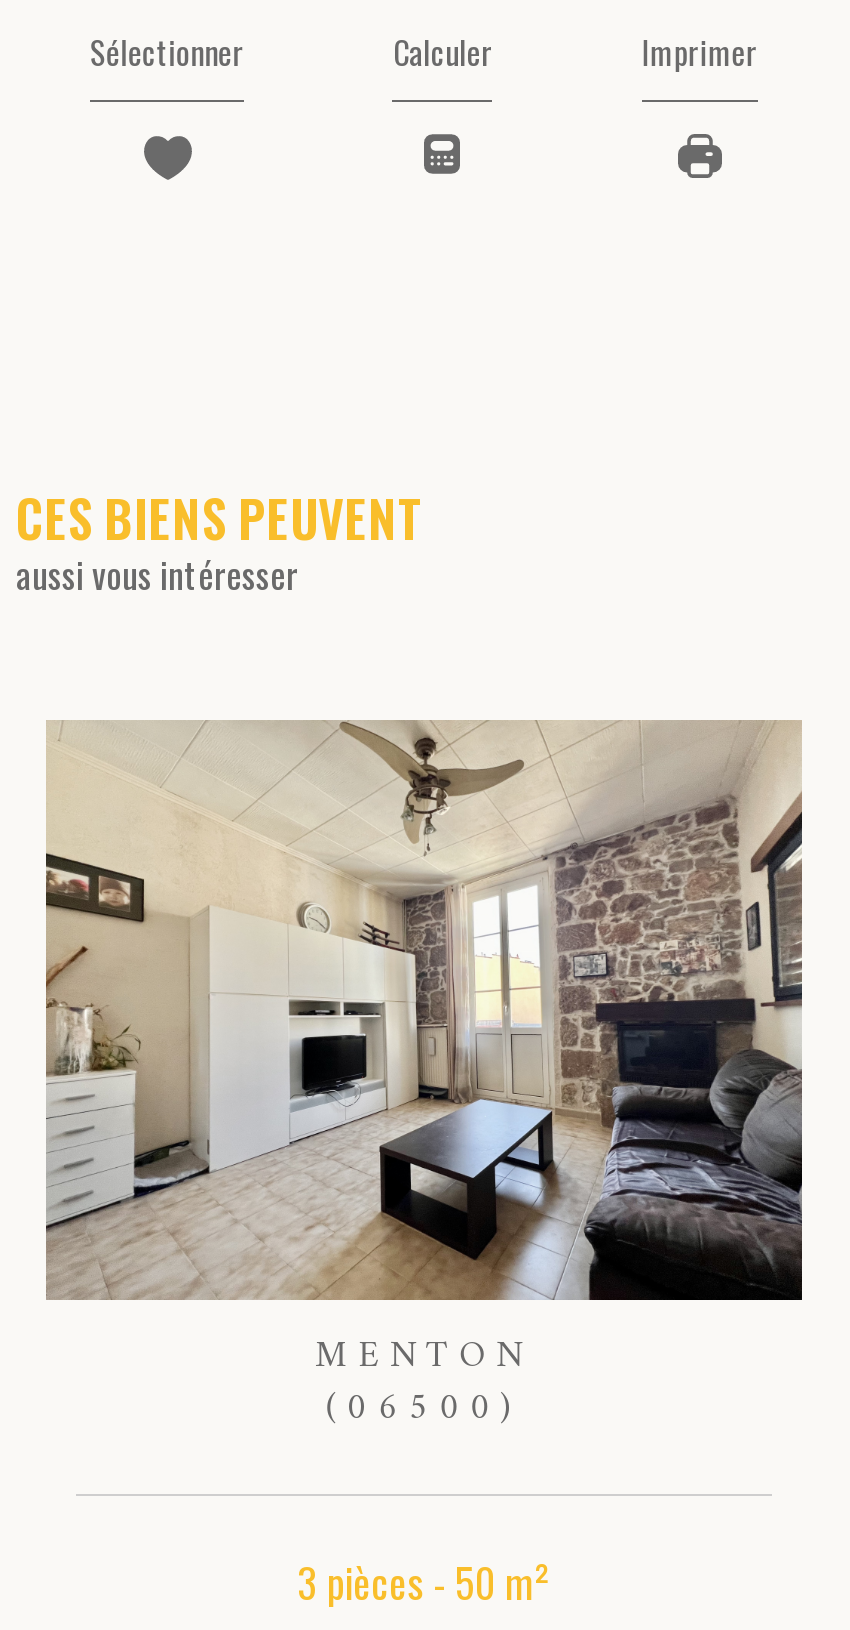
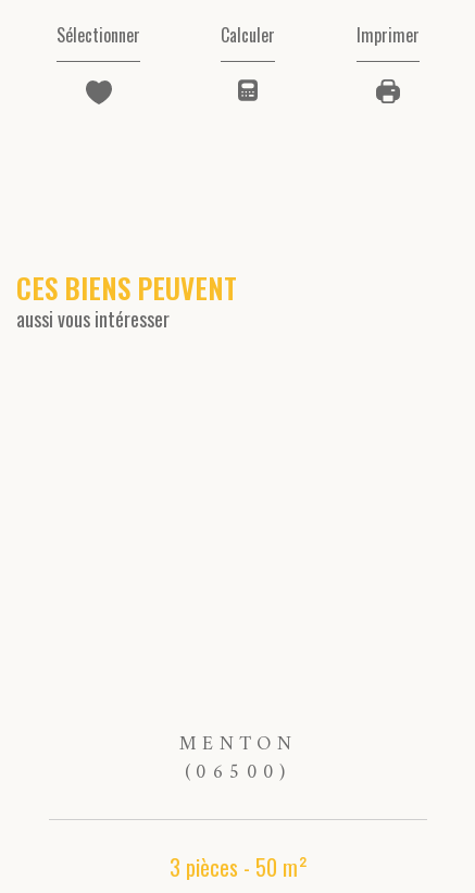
[44,718,804,1302] [image] -> none

